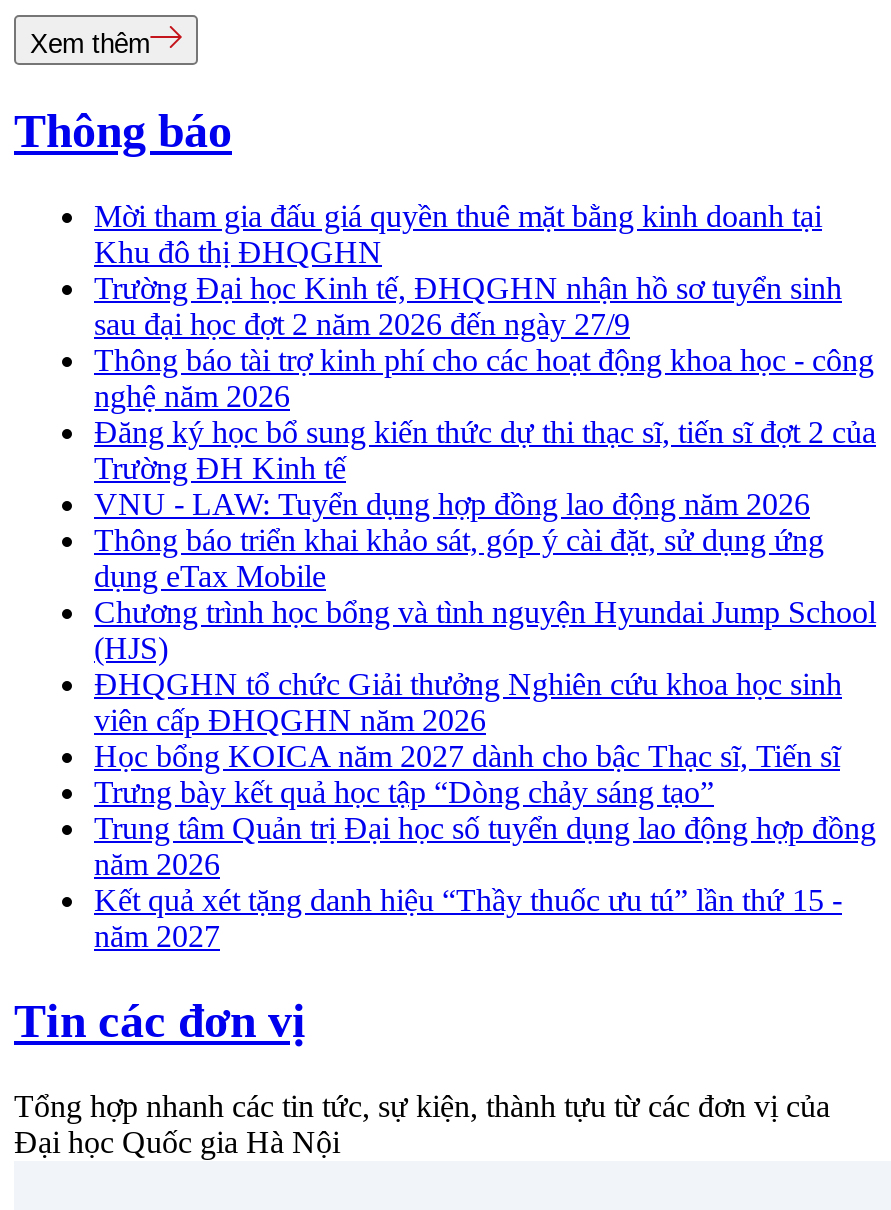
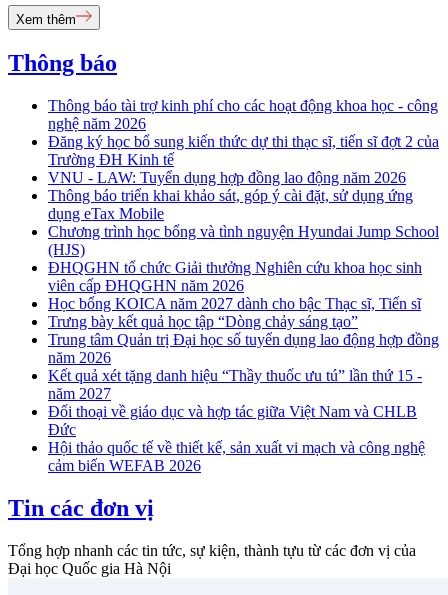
[94,199,842,341] Mời tham gia đấu giá quyền thuê mặt bằng kinh doanh tại | Khu đô thị ĐHQGHN | Trường Đại học Kinh tế, ĐHQGHN nhận hồ sơ tuyển sinh | sau đại học đợt 2 năm 2026 đến ngày 27/9 -> none
moved [94,343,876,953] -> [48,97,439,402]: Thông báo tài trợ kinh phí cho các hoạt động khoa học - công | nghệ năm 2026 | Đăng ký học bổ sung kiến thức dự thi thạc sĩ, tiến sĩ đợt 2 của | ... | Kết quả xét tặng danh hiệu “Thầy thuốc ưu tú” lần thứ 15 - | năm 2027
none -> [48,403,425,474] Đối thoại về giáo dục và hợp tác giữa Việt Nam và CHLB | Đức | Hội thảo quốc tế về thiết kế, sản xuất vi mạch và công nghệ | cảm biến WEFAB 2026

